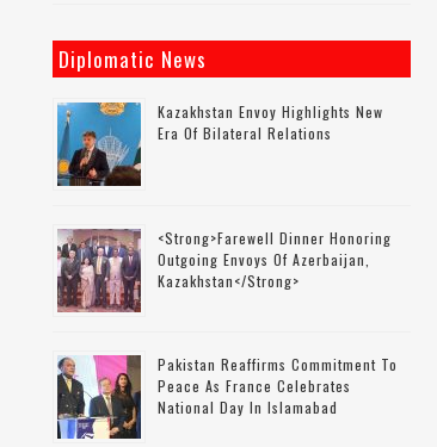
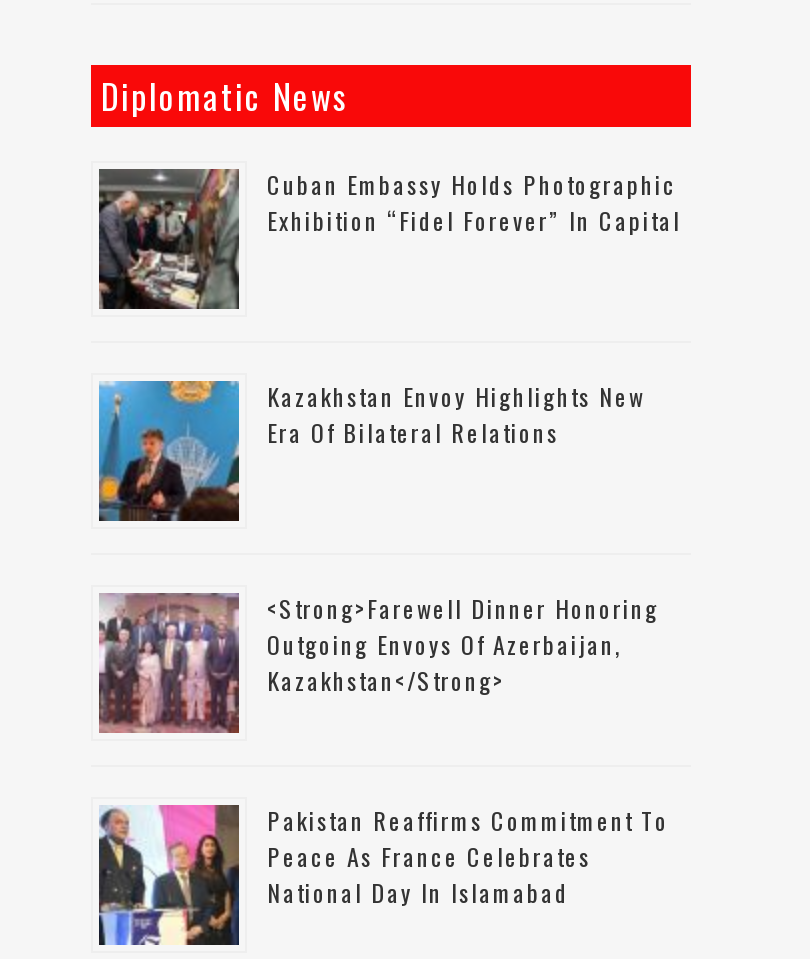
none -> [97,166,681,311] [image] | Cuban Embassy Holds Photographic | Exhibition “Fidel Forever” In Capital

